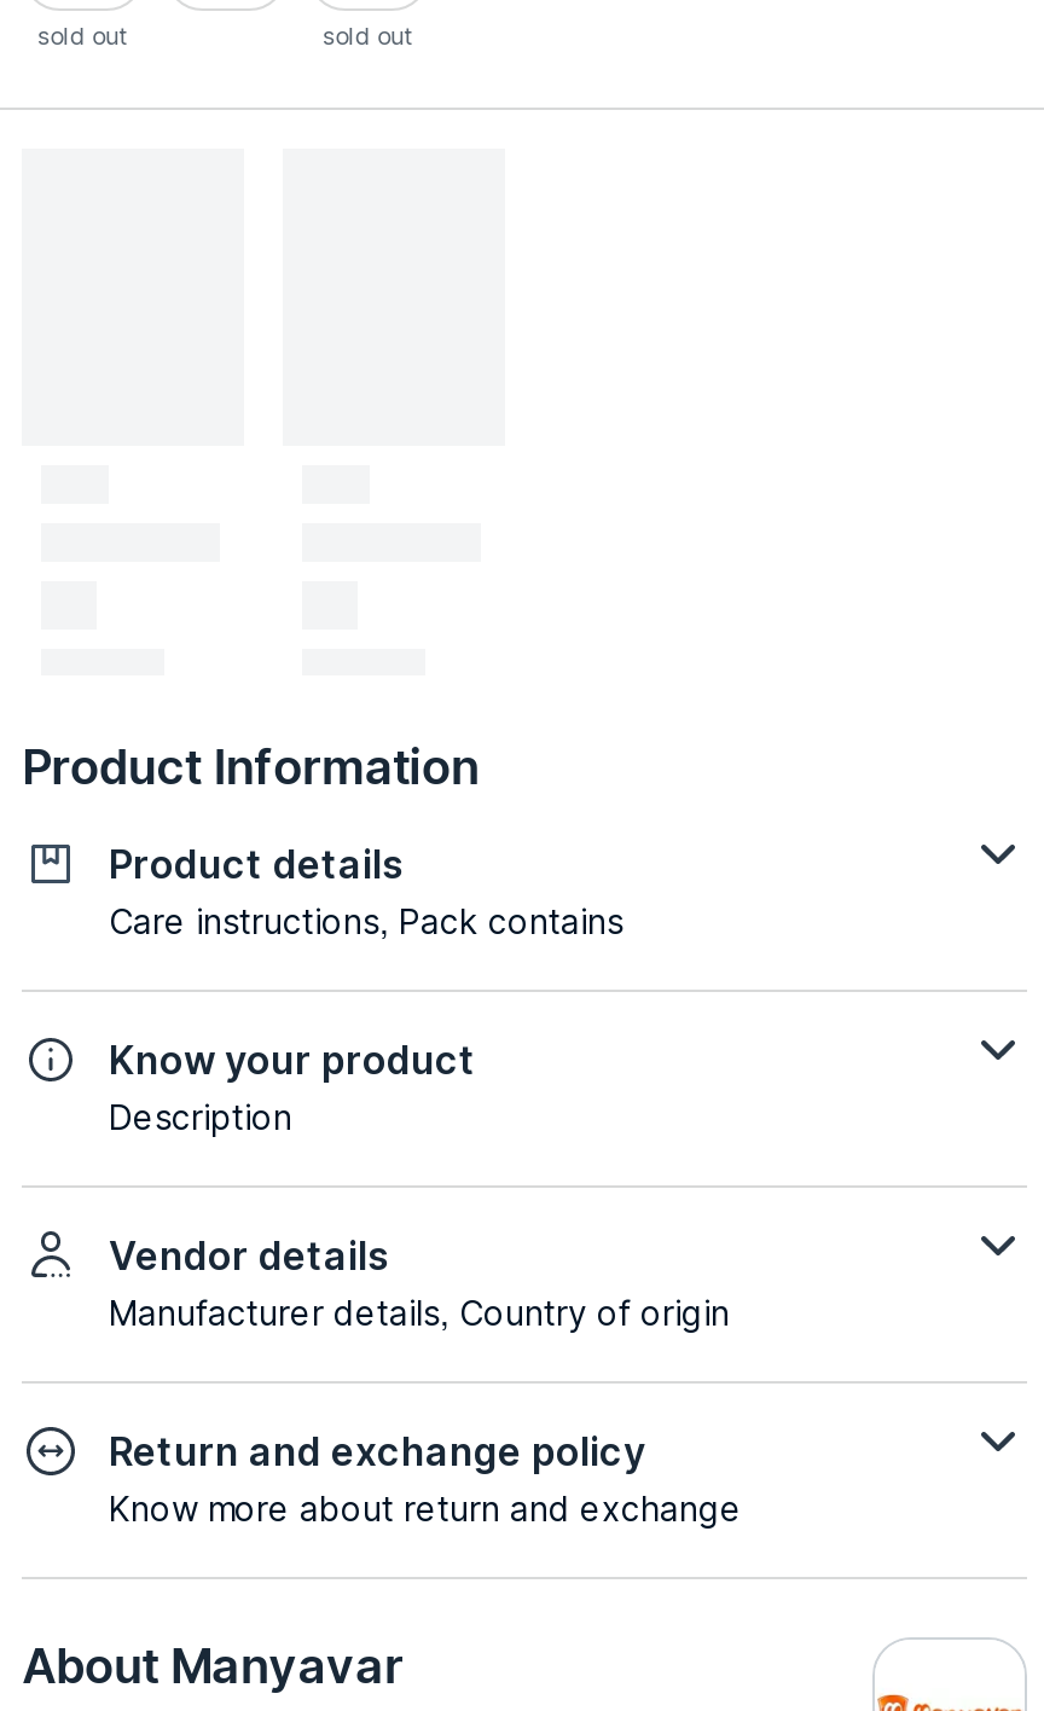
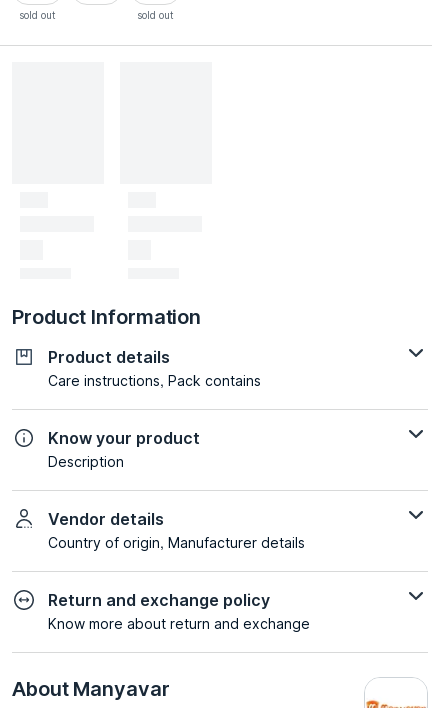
[109,1292,730,1333] Manufacturer details, Country of origin -> [48,534,305,551] Country of origin, Manufacturer details

